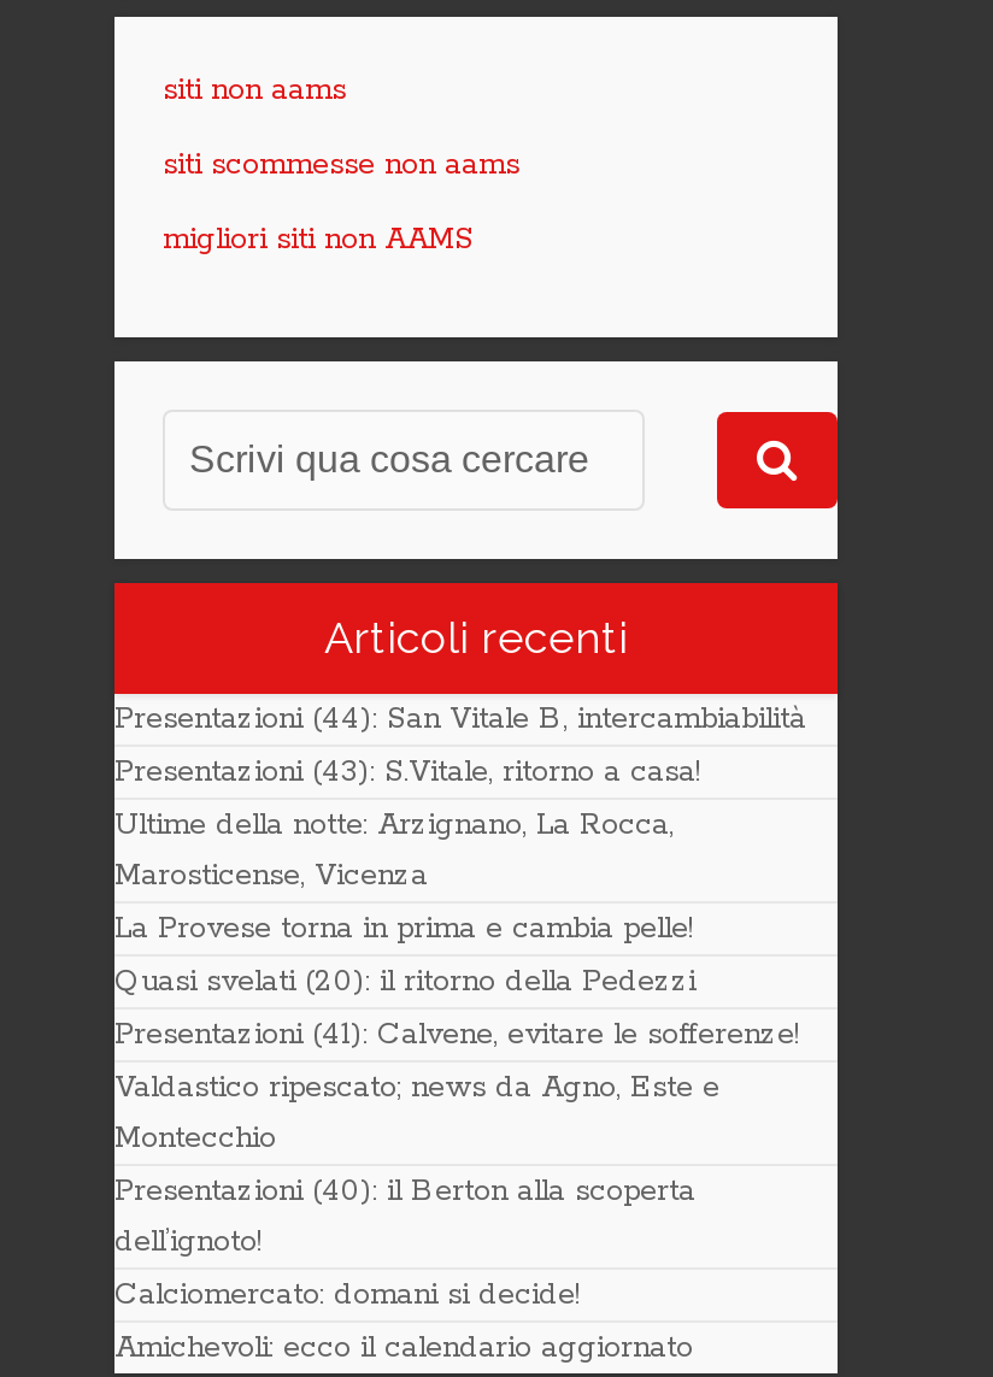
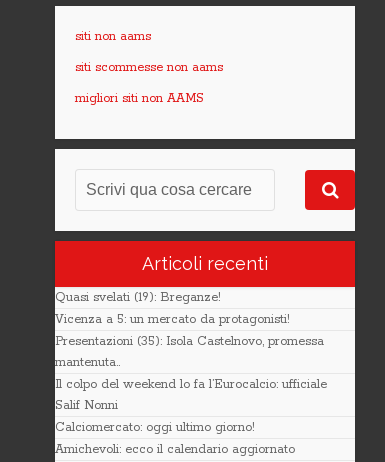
[114,700,806,1312] Presentazioni (44): San Vitale B, intercambiabilità | Presentazioni (43): S.Vitale, ritorno a casa! | Ultime della notte: Arzignano, La Rocca, | Marosticense, Vicenza | La Provese torna in prima e cambia pelle! | Quasi svelati (20): il ritorno della Pedezzi | Presentazioni (41): Calvene, evitare le sofferenze! | Valdastico ripescato; news da Agno, Este e | Montecchio | Presentazioni (40): il Berton alla scoperta | dell’ignoto! | Calciomercato: domani si decide! -> [55,290,327,435] Quasi svelati (19): Breganze! | Vicenza a 5: un mercato da protagonisti! | Presentazioni (35): Isola Castelnovo, promessa | mantenuta.. | Il colpo del weekend lo fa l’Eurocalcio: ufficiale | Salif Nonni | Calciomercato: oggi ultimo giorno!

